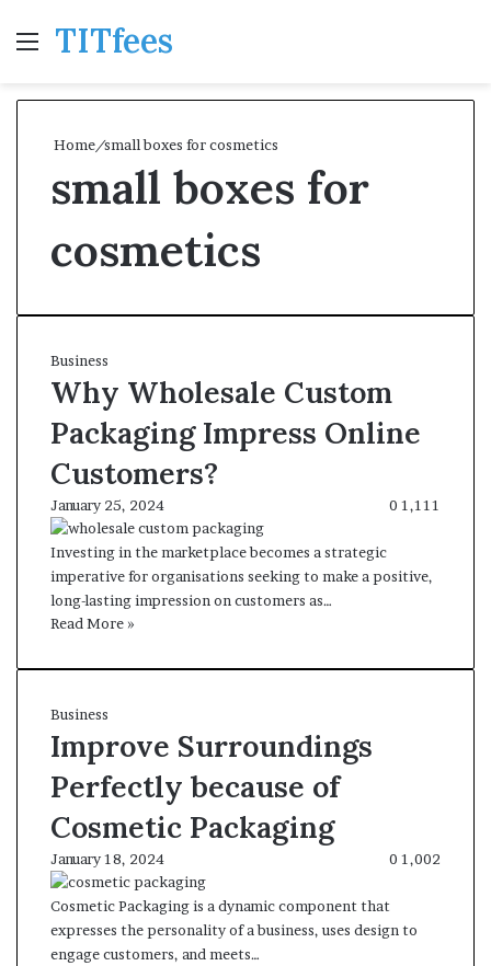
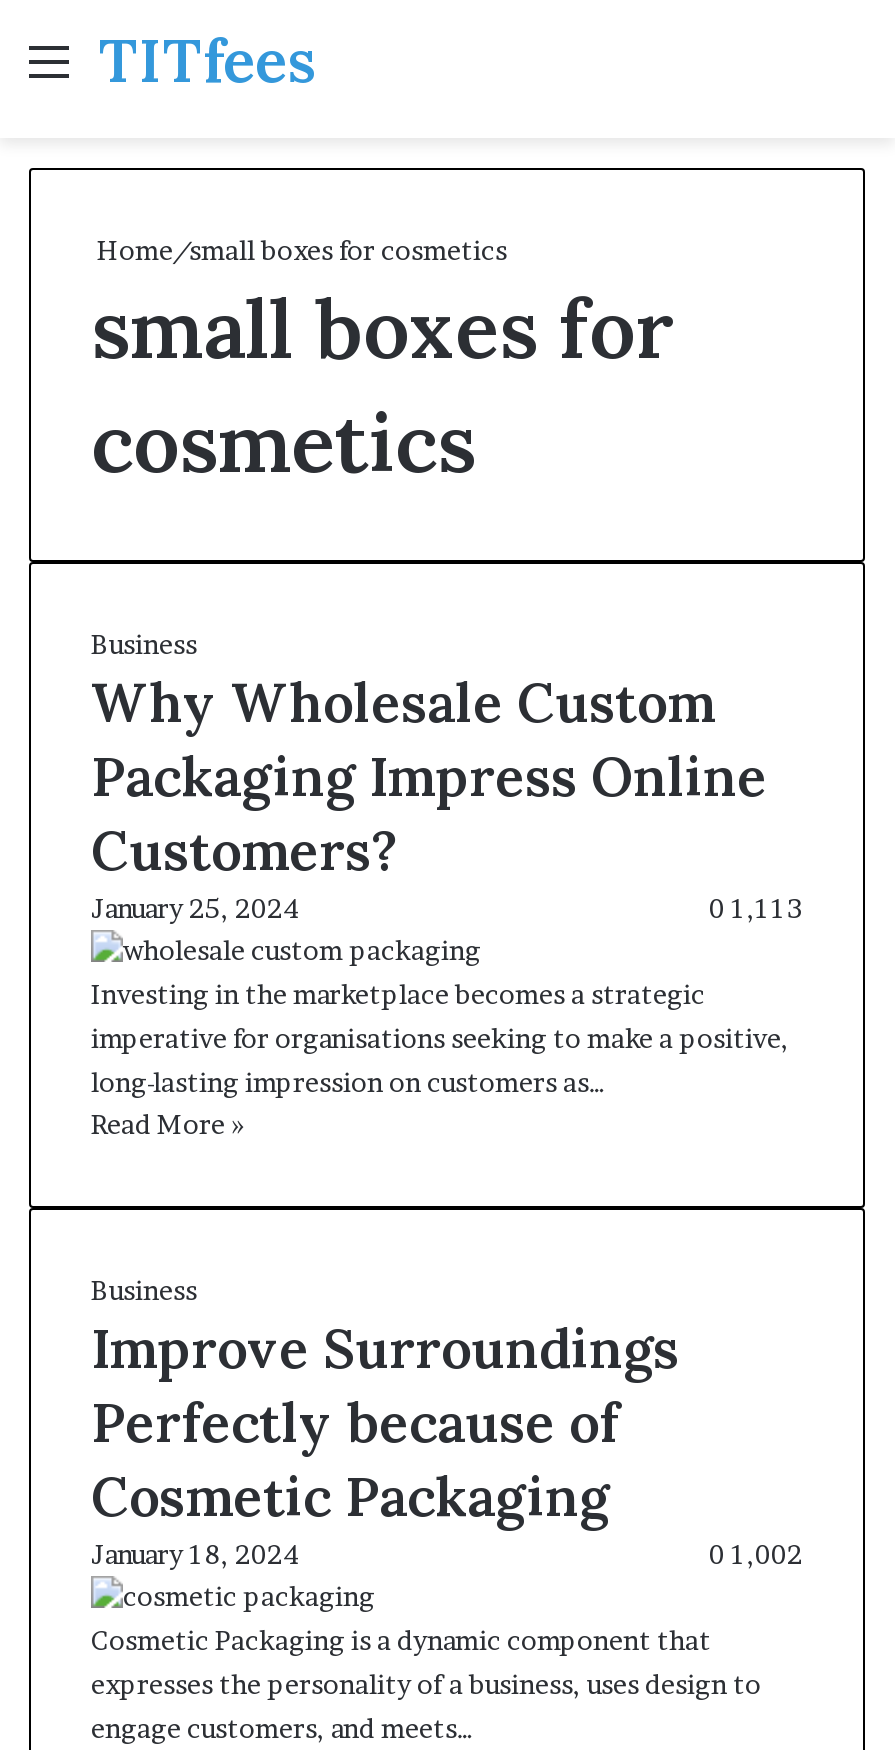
[389,496,441,514] 0 1,111 -> [709,892,803,924] 0 1,113

